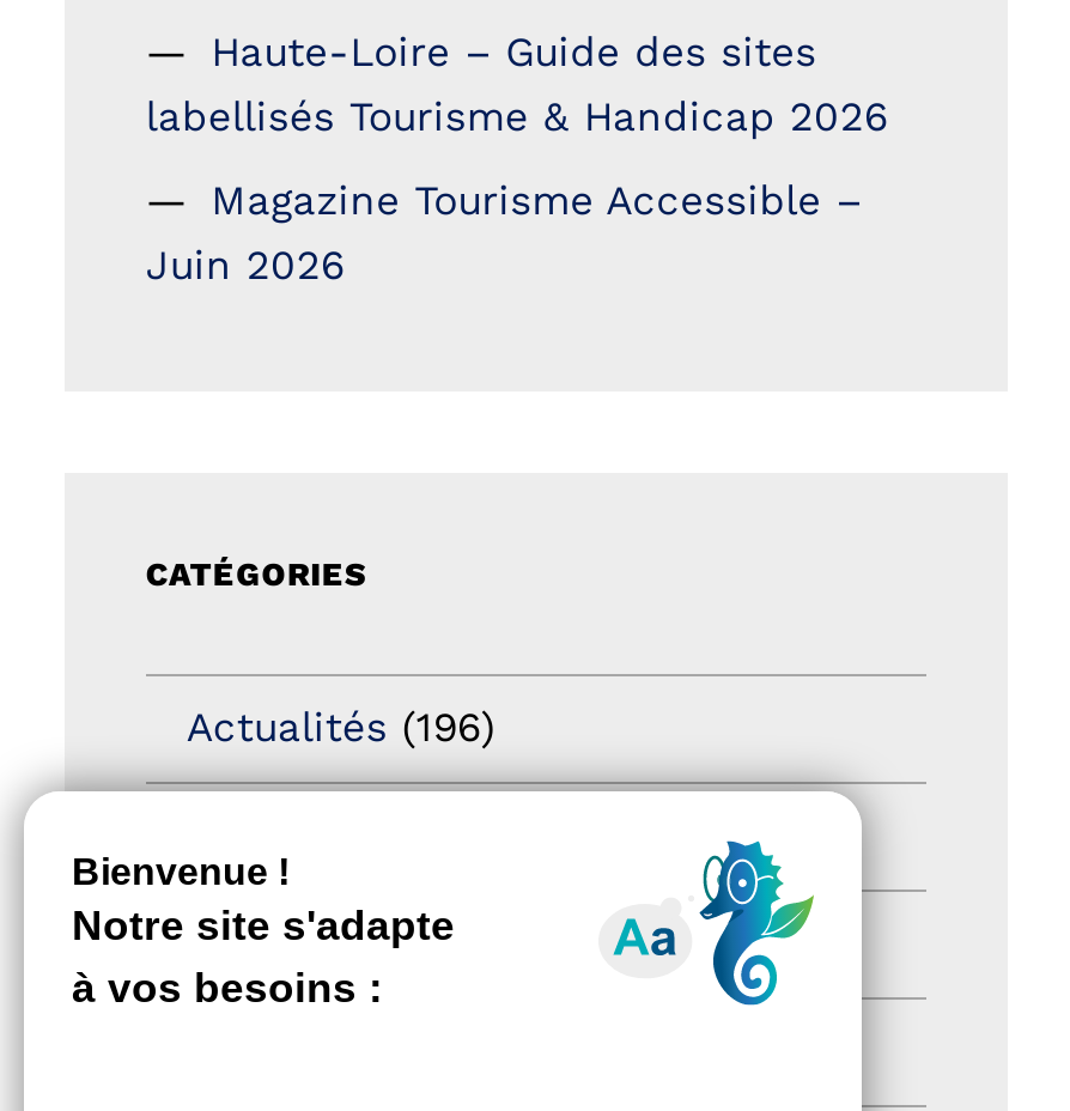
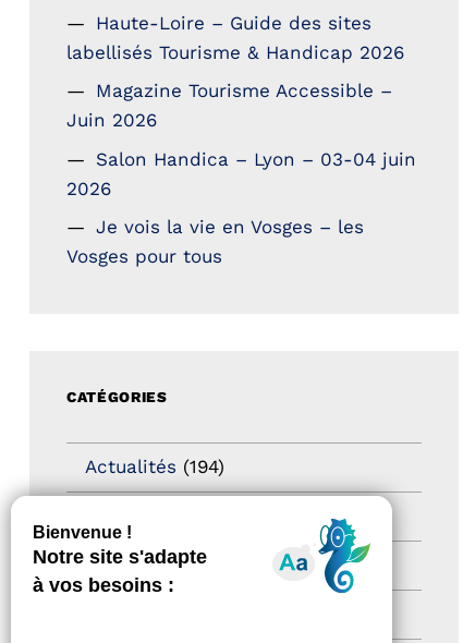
none -> [66,148,416,267] Salon Handica – Lyon – 03-04 juin | 2026 | Je vois la vie en Vosges – les | Vosges pour tous
[186,703,495,751] Actualités (196) -> [85,456,224,477] Actualités (194)

